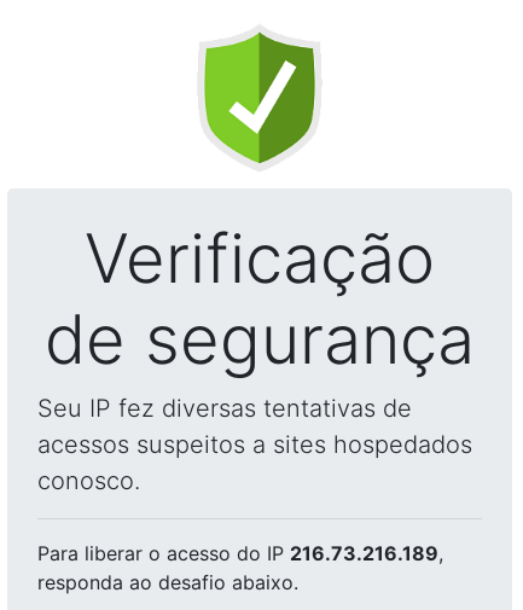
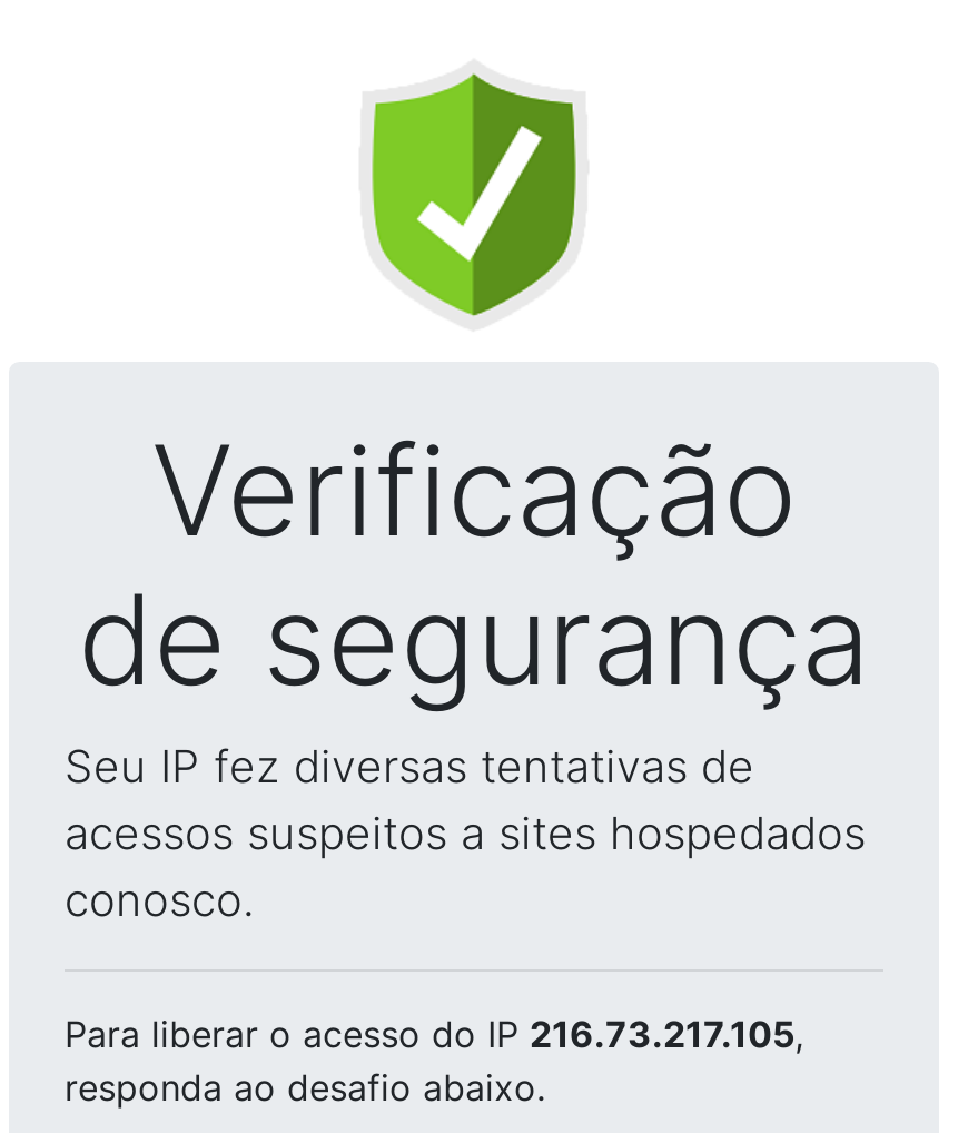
[37,541,443,565] Para liberar o acesso do IP 216.73.216.189, -> [65,1012,803,1056] Para liberar o acesso do IP 216.73.217.105,

